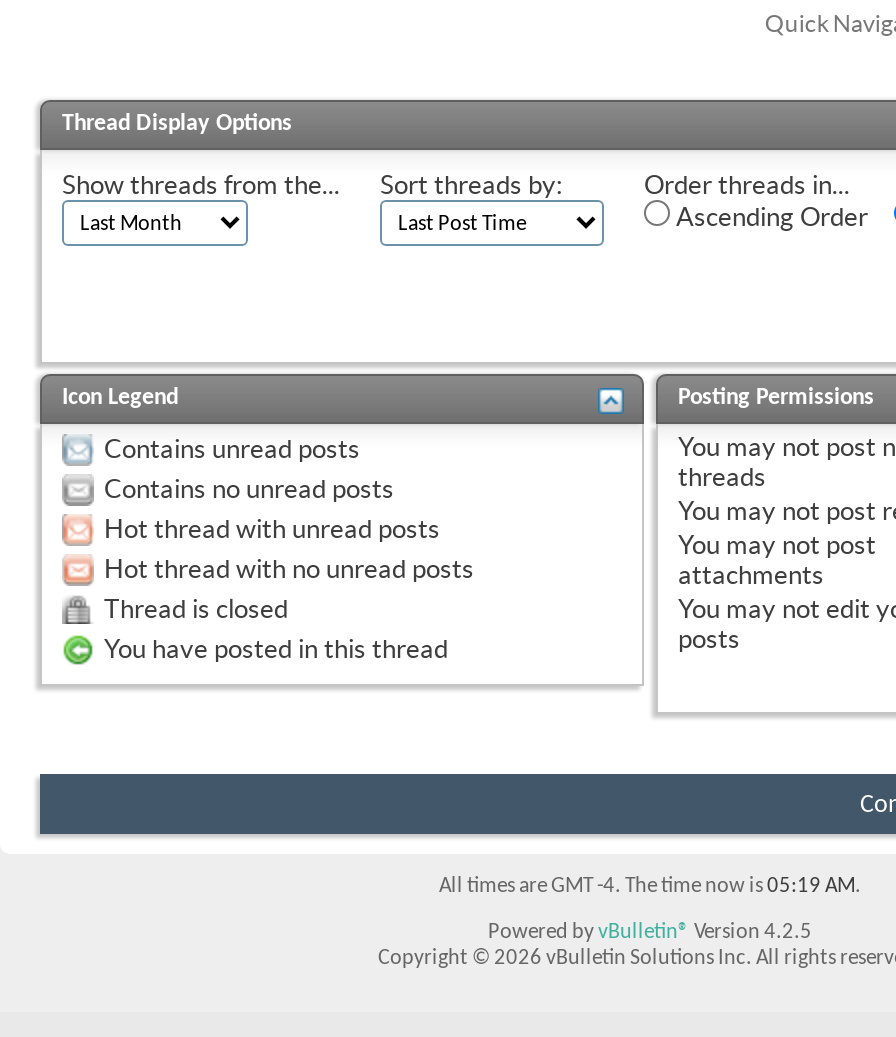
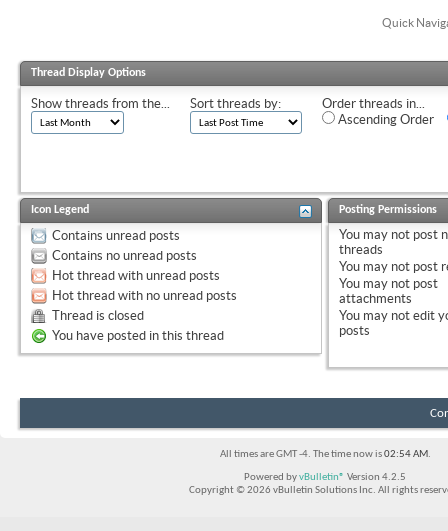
[439,877,861,899] All times are GMT -4. The time now is 05:19 AM. -> [219,449,430,460] All times are GMT -4. The time now is 02:54 AM.

